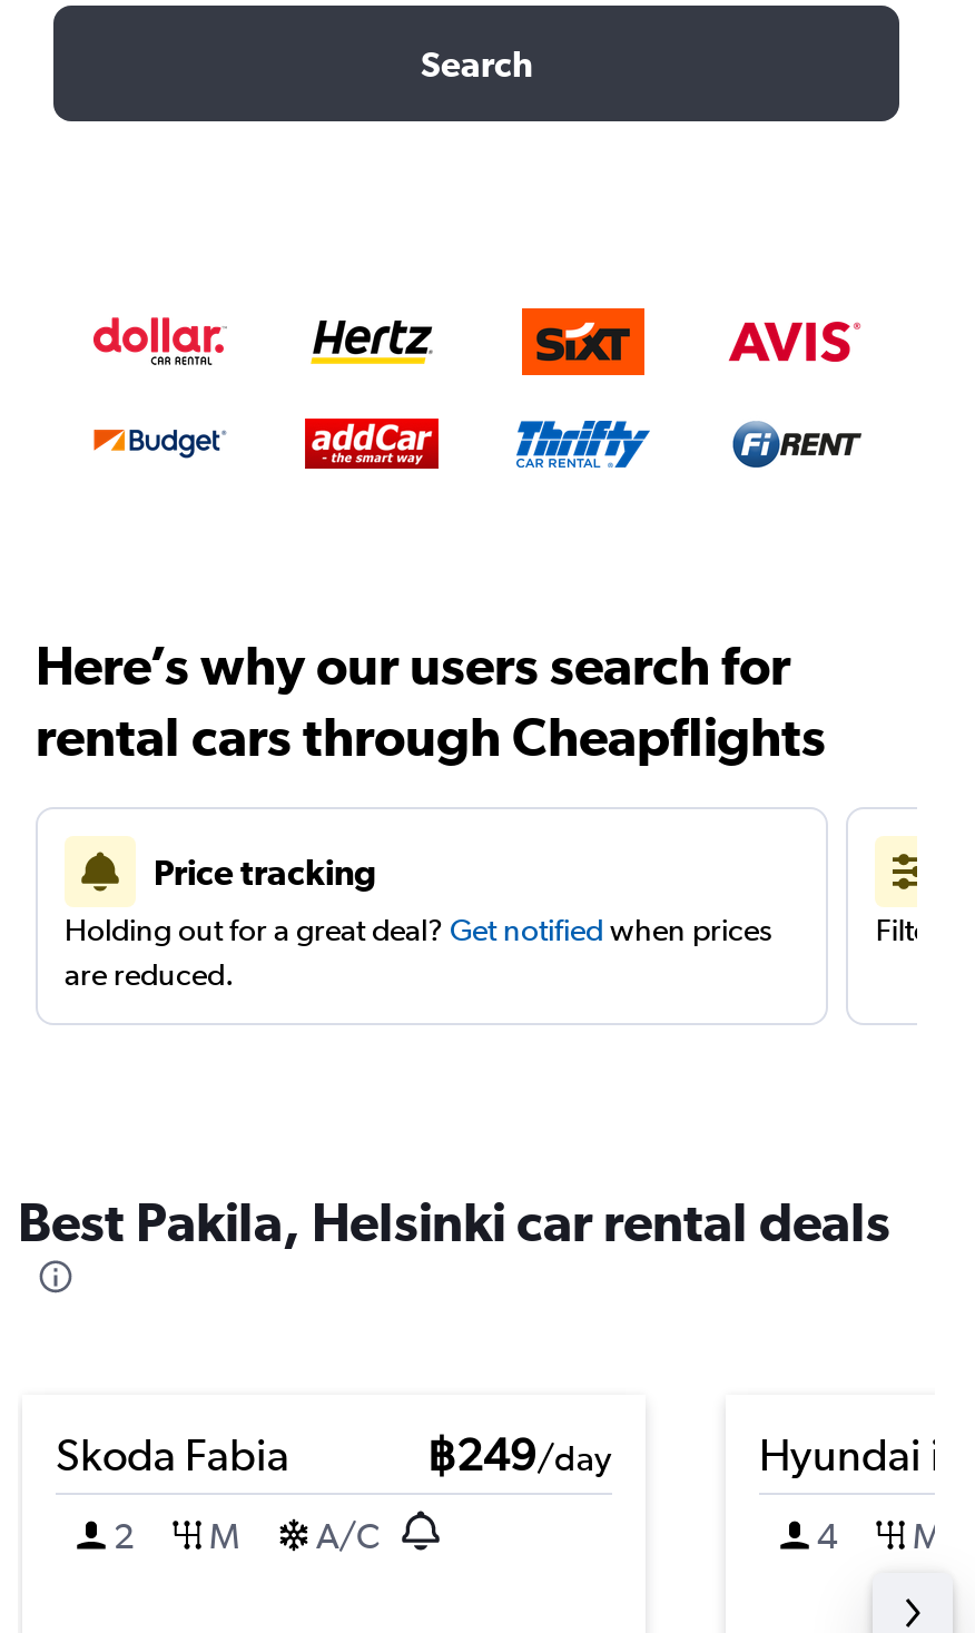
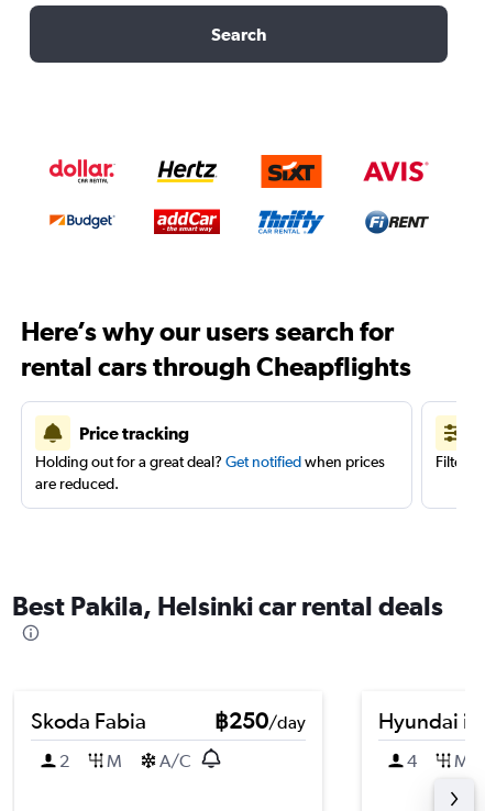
[427,1428,612,1479] ฿249/day -> [214,708,306,733] ฿250/day

